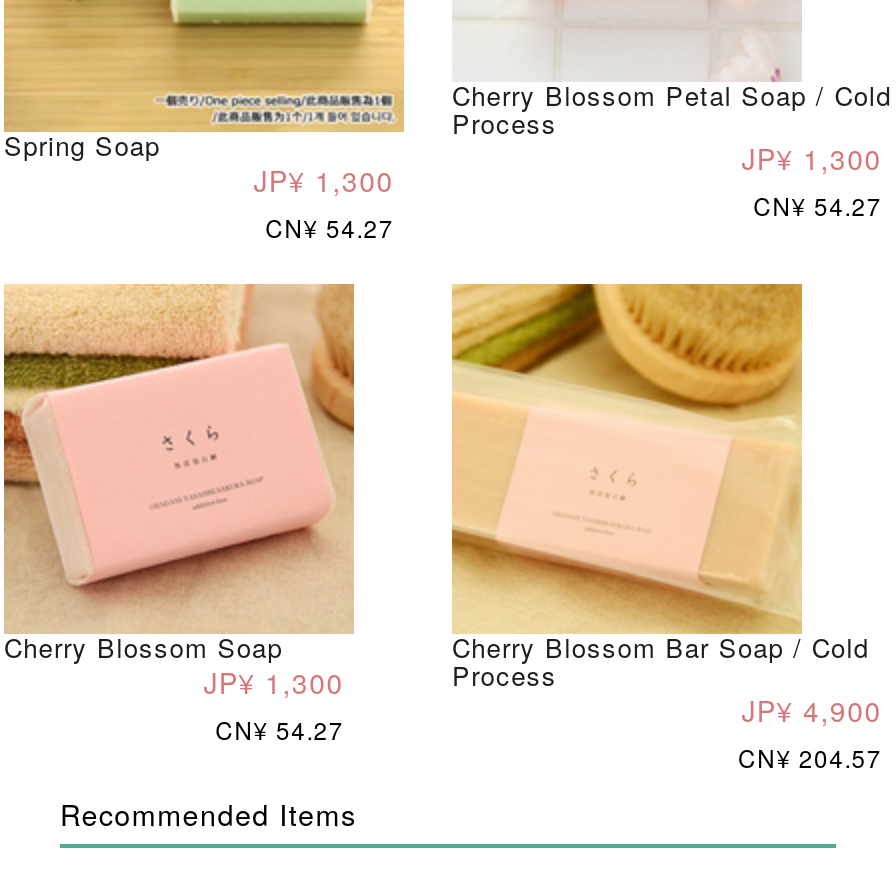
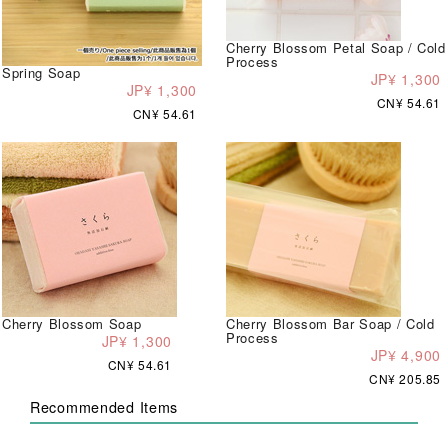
[753,187,882,221] CN¥ 54.27 -> [377,94,441,111] CN¥ 54.61
[265,209,394,243] CN¥ 54.27 -> [133,105,197,122] CN¥ 54.61
[215,711,344,745] CN¥ 54.27 -> [108,356,172,373] CN¥ 54.61
[738,739,882,773] CN¥ 204.57 -> [369,370,441,387] CN¥ 205.85

